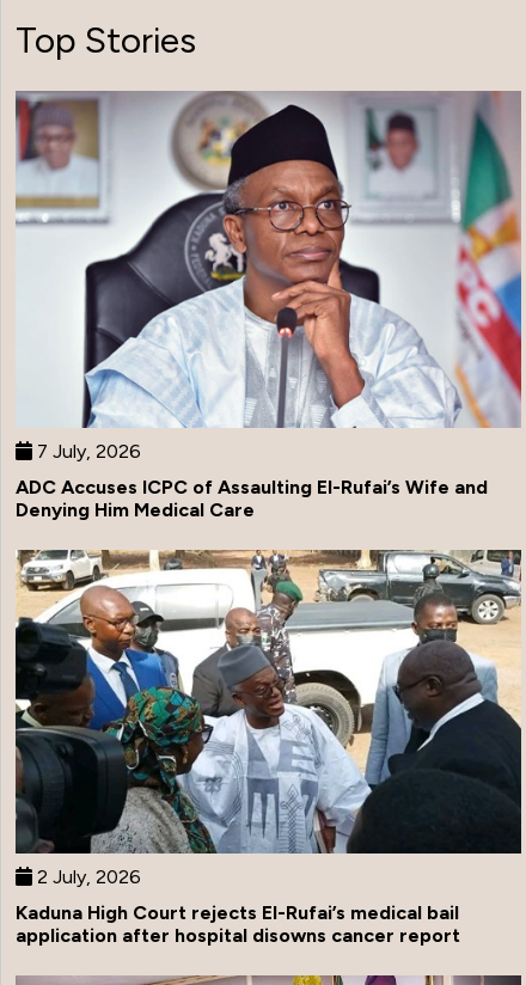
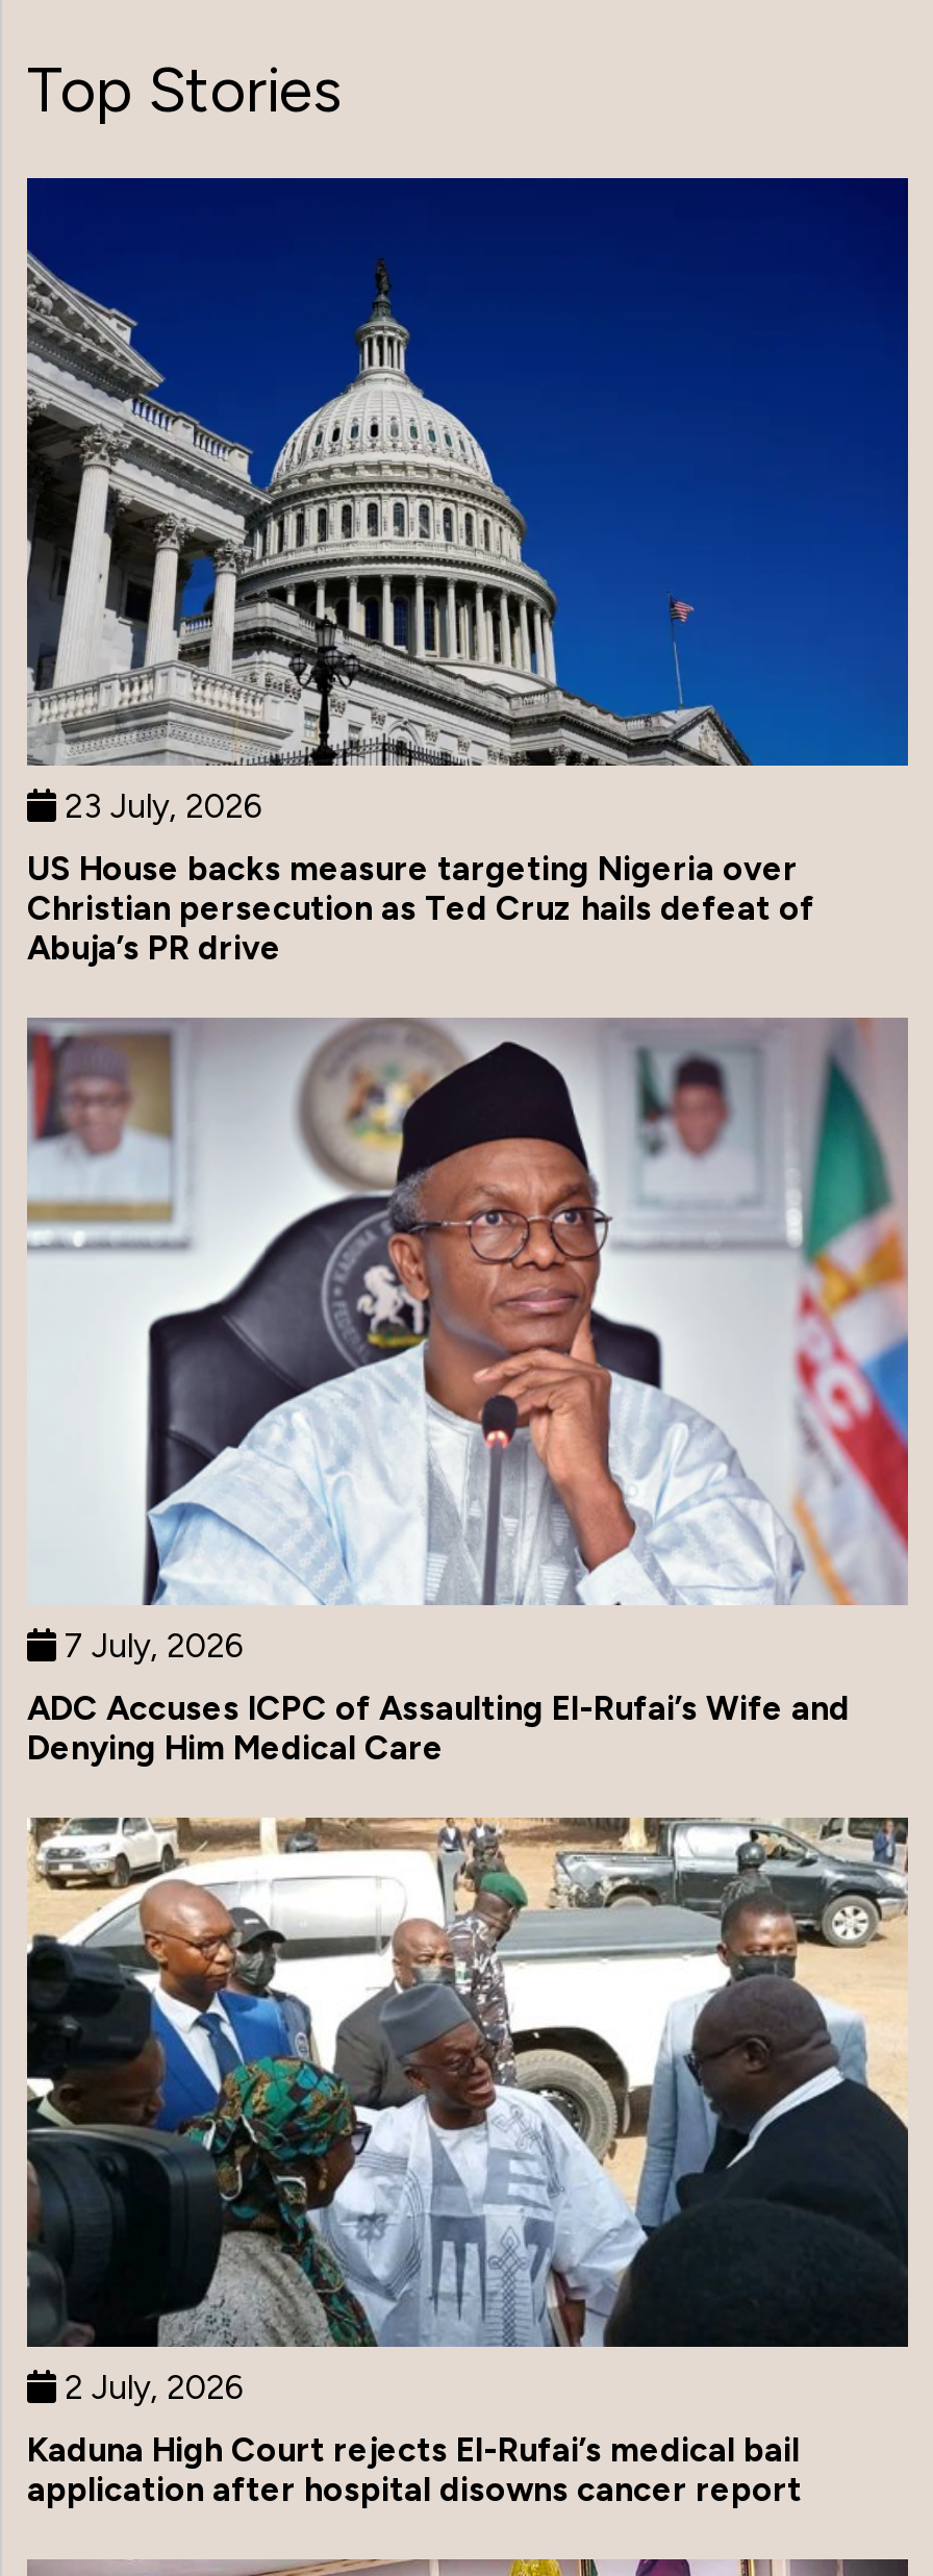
none -> [25,177,910,968] [image] | 23 July, 2026 | US House backs measure targeting Nigeria over | Christian persecution as Ted Cruz hails defeat of | Abuja’s PR drive

